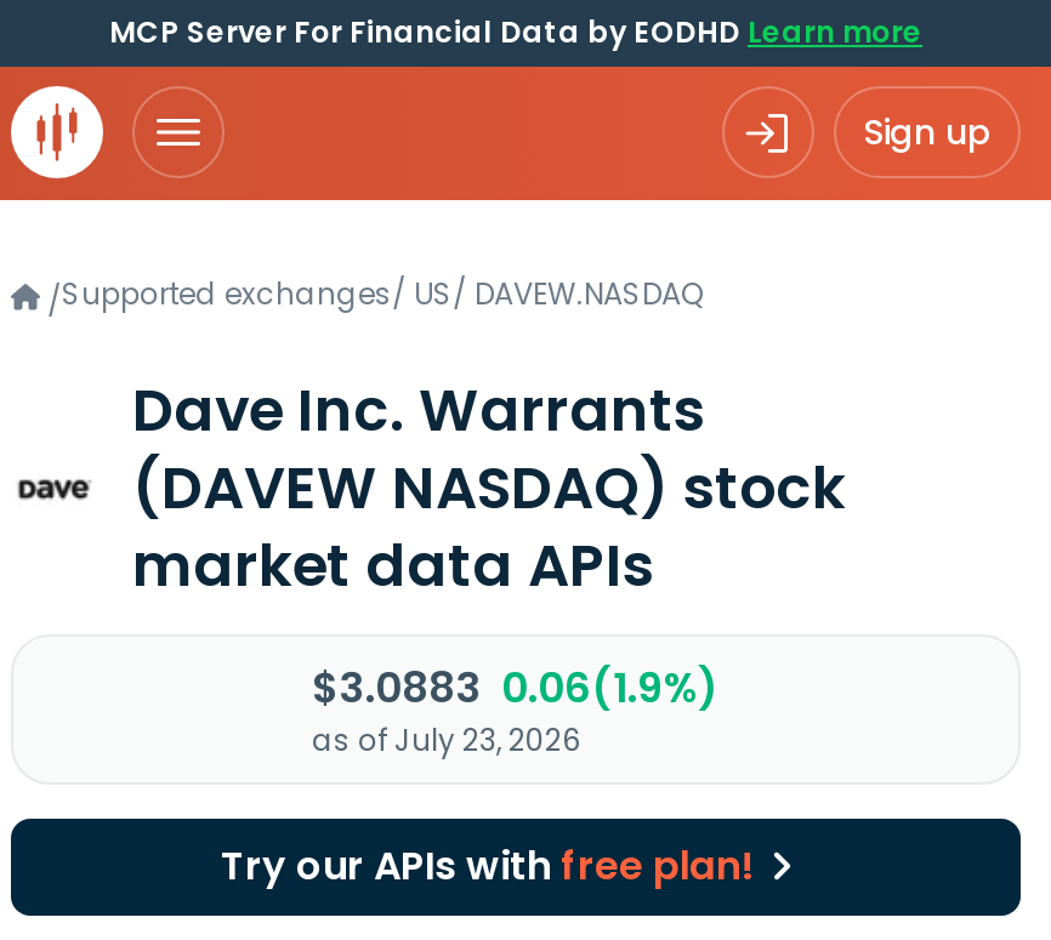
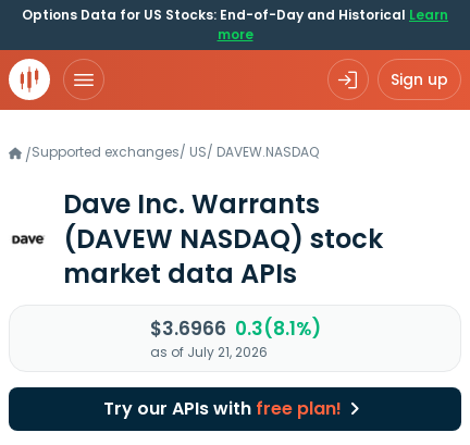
[109,11,922,52] MCP Server For Financial Data by EODHD Learn more -> [22,5,448,44] Options Data for US Stocks: End-of-Day and Historical Learn | more
[312,659,720,717] $3.0883 0.06(1.9%) -> [150,316,320,342] $3.6966 0.3(8.1%)
[312,719,581,760] as of July 23, 2026 -> [150,343,267,361] as of July 21, 2026

